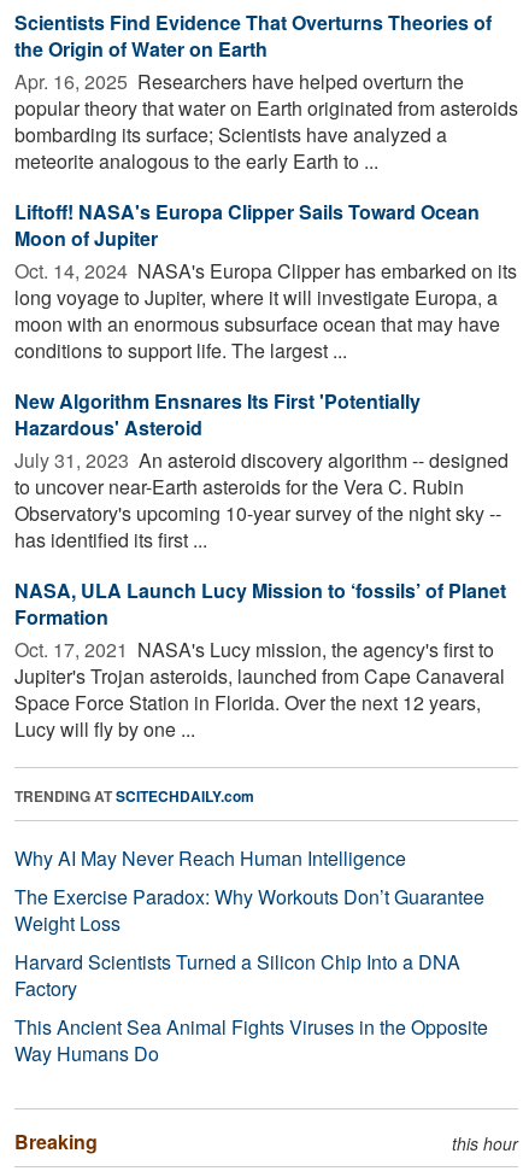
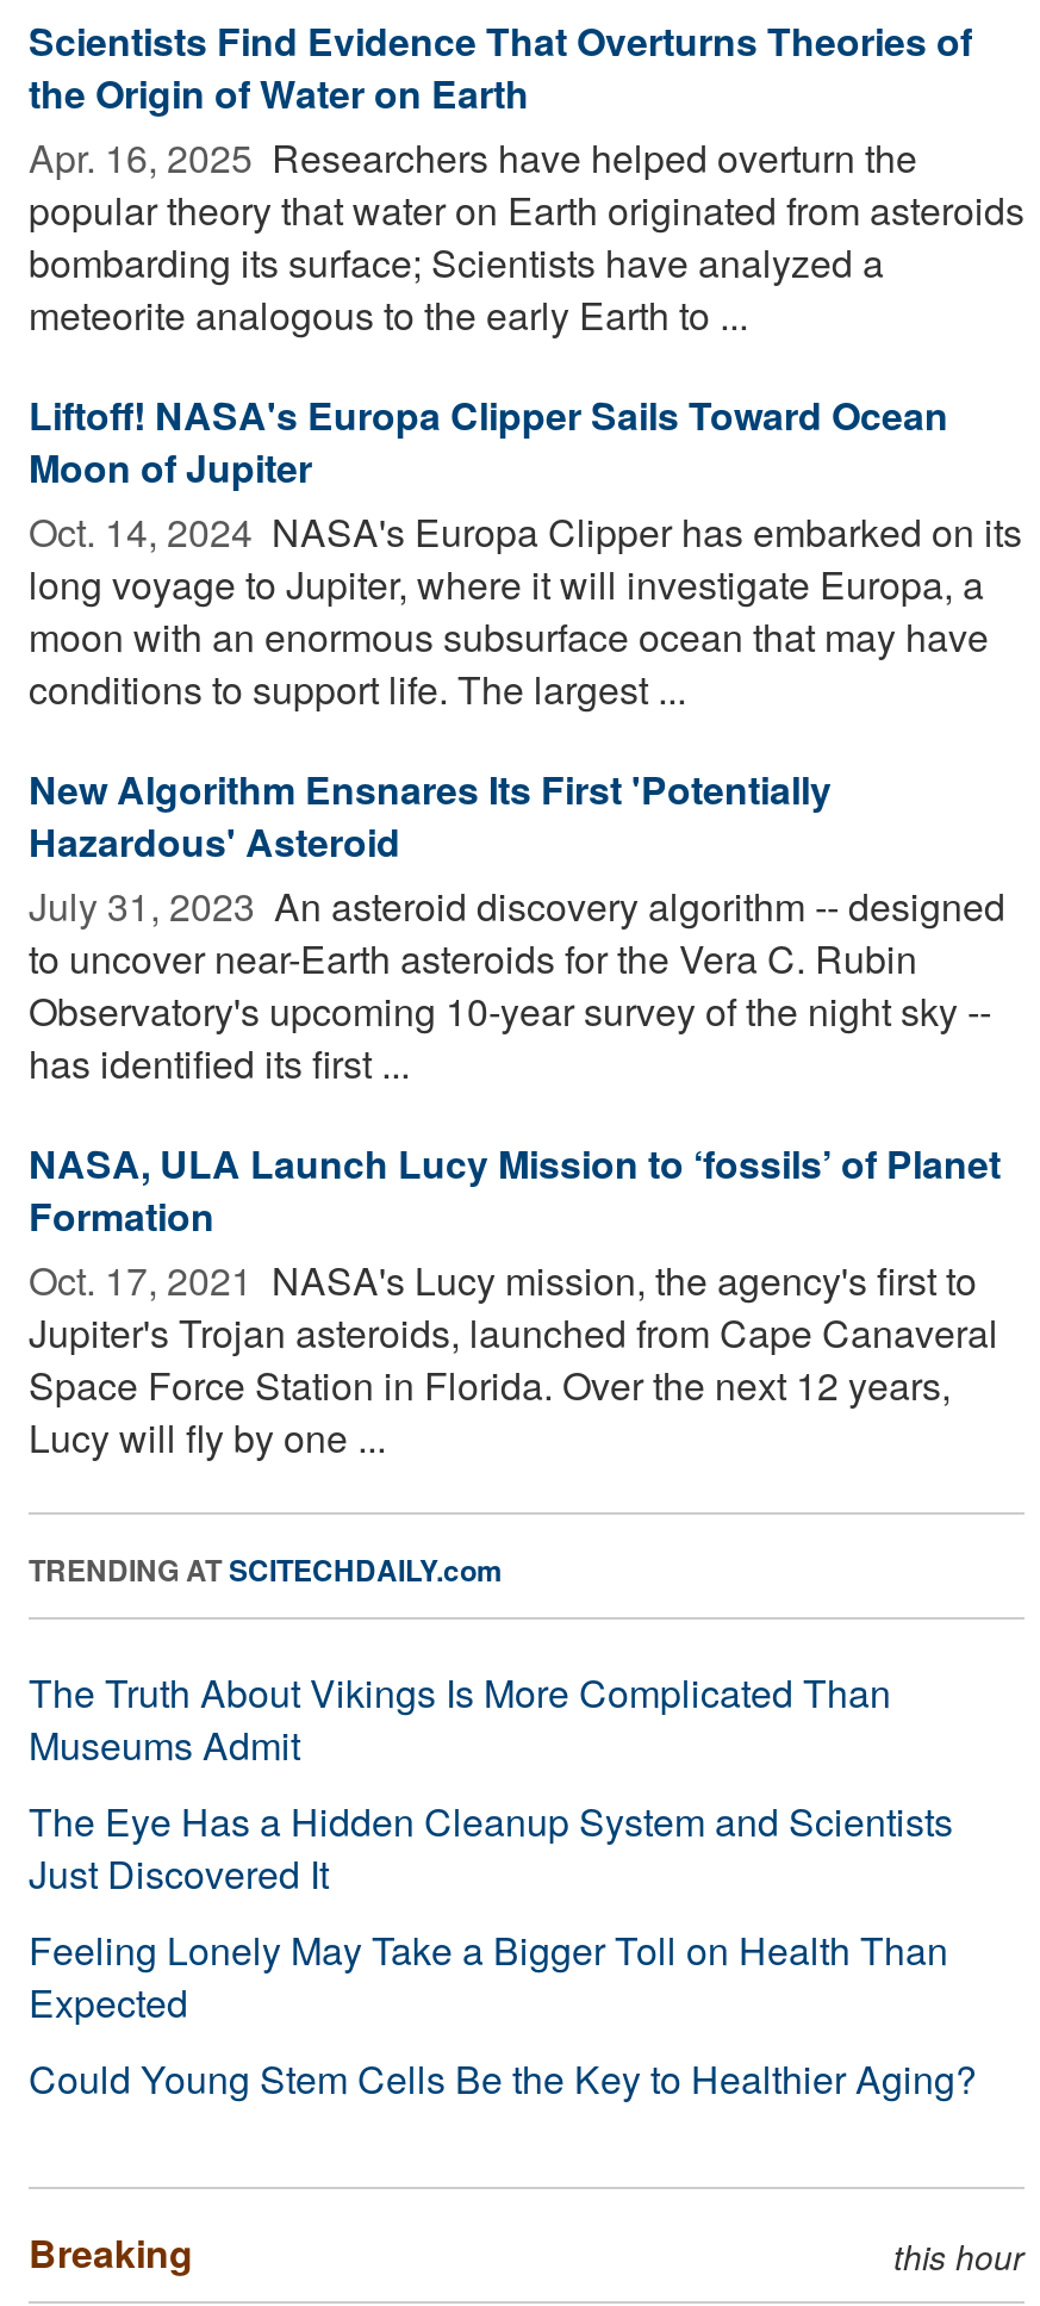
[14,844,488,1067] Why AI May Never Reach Human Intelligence | The Exercise Paradox: Why Workouts Don’t Guarantee | Weight Loss | Harvard Scientists Turned a Silicon Chip Into a DNA | Factory | This Ancient Sea Animal Fights Viruses in the Opposite | Way Humans Do -> [29,1664,977,2105] The Truth About Vikings Is More Complicated Than | Museums Admit | The Eye Has a Hidden Cleanup System and Scientists | Just Discovered It | Feeling Lonely May Take a Bigger Toll on Health Than | Expected | Could Young Stem Cells Be the Key to Healthier Aging?

